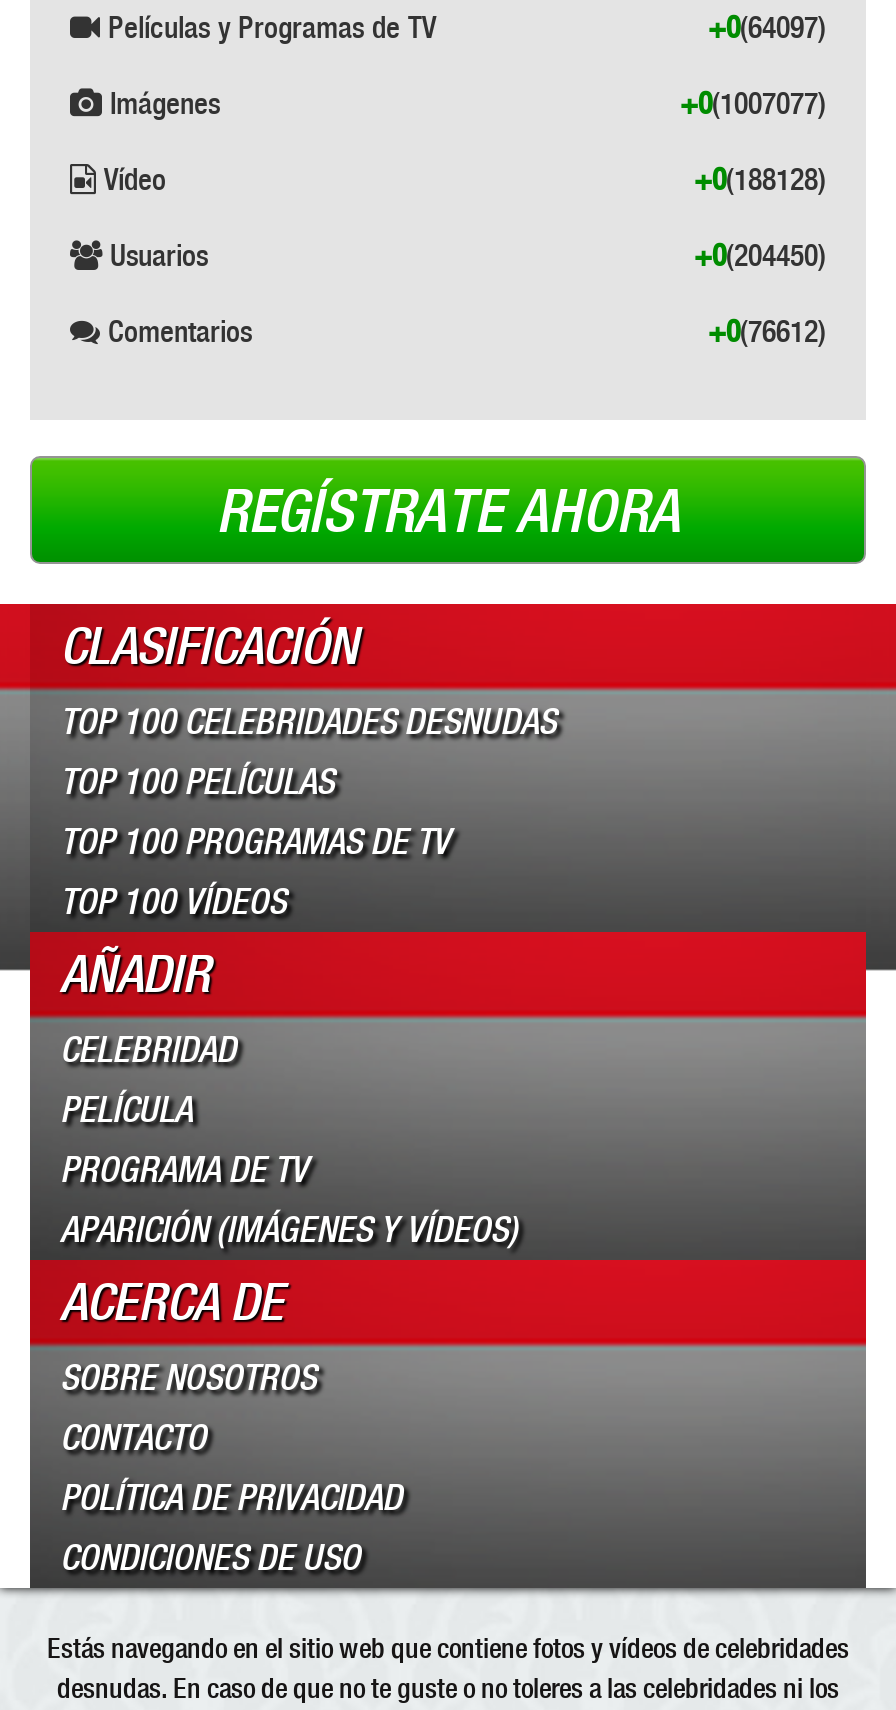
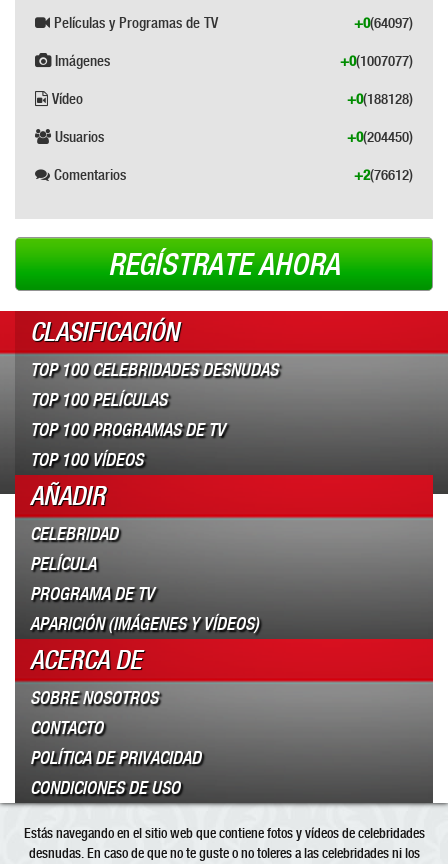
[708,314,826,350] +0 (76612) -> [354,166,413,184] +2 (76612)

